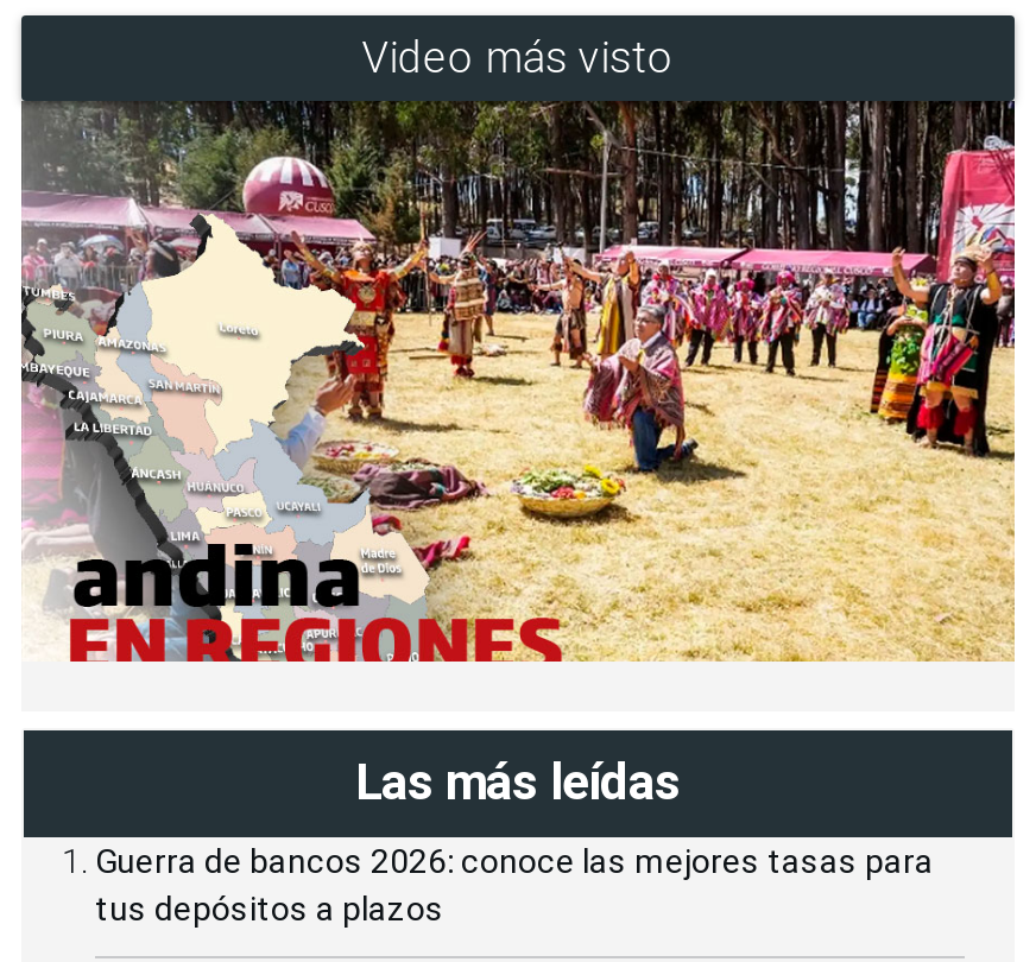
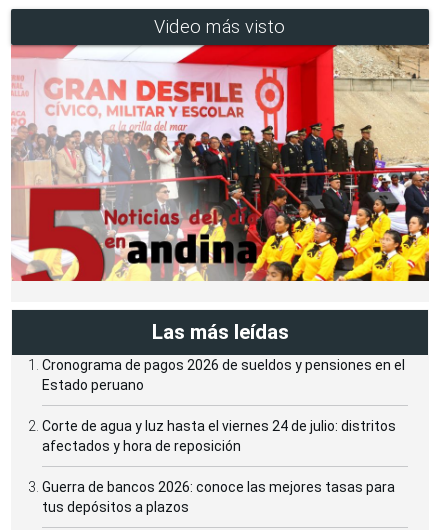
[19,101,1017,664] [image] -> [11,44,430,282] [image]
none -> [42,356,405,453] Cronograma de pagos 2026 de sueldos y pensiones en el | Estado peruano | Corte de agua y luz hasta el viernes 24 de julio: distritos | afectados y hora de reposición

